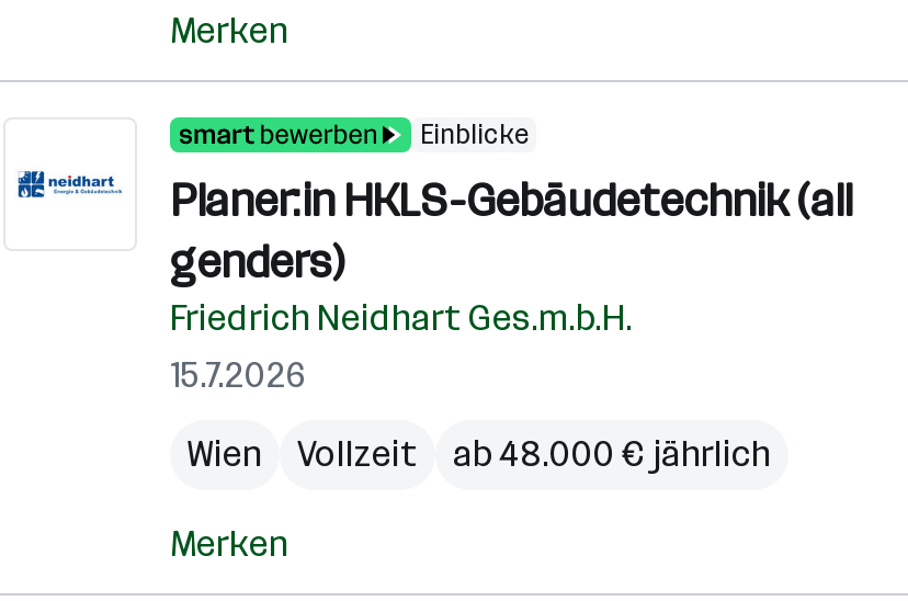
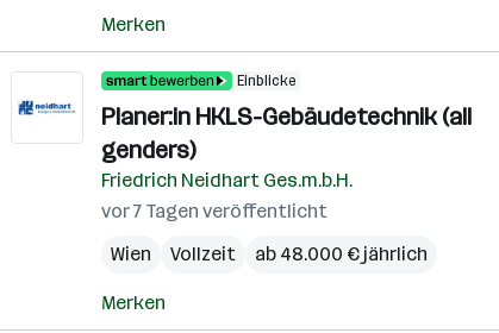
[170,354,306,396] 15.7.2026 -> [101,200,328,222] vor 7 Tagen veröffentlicht

